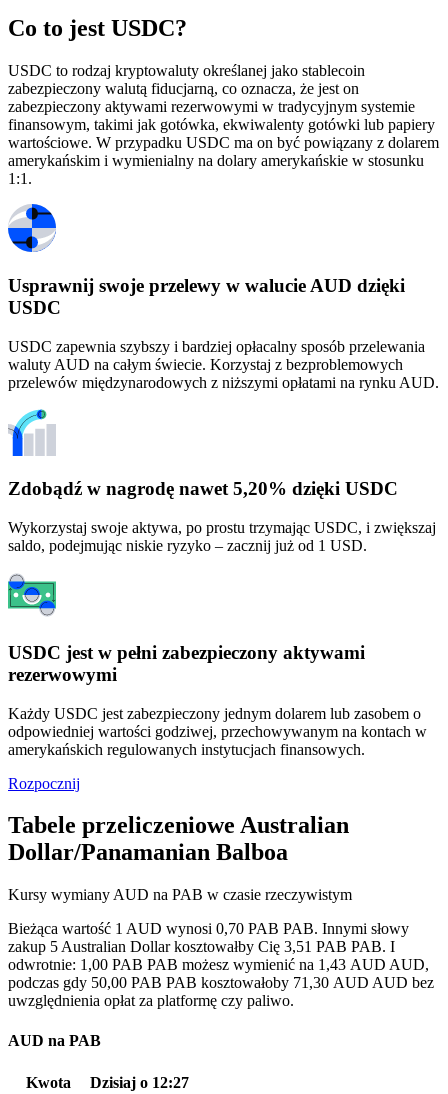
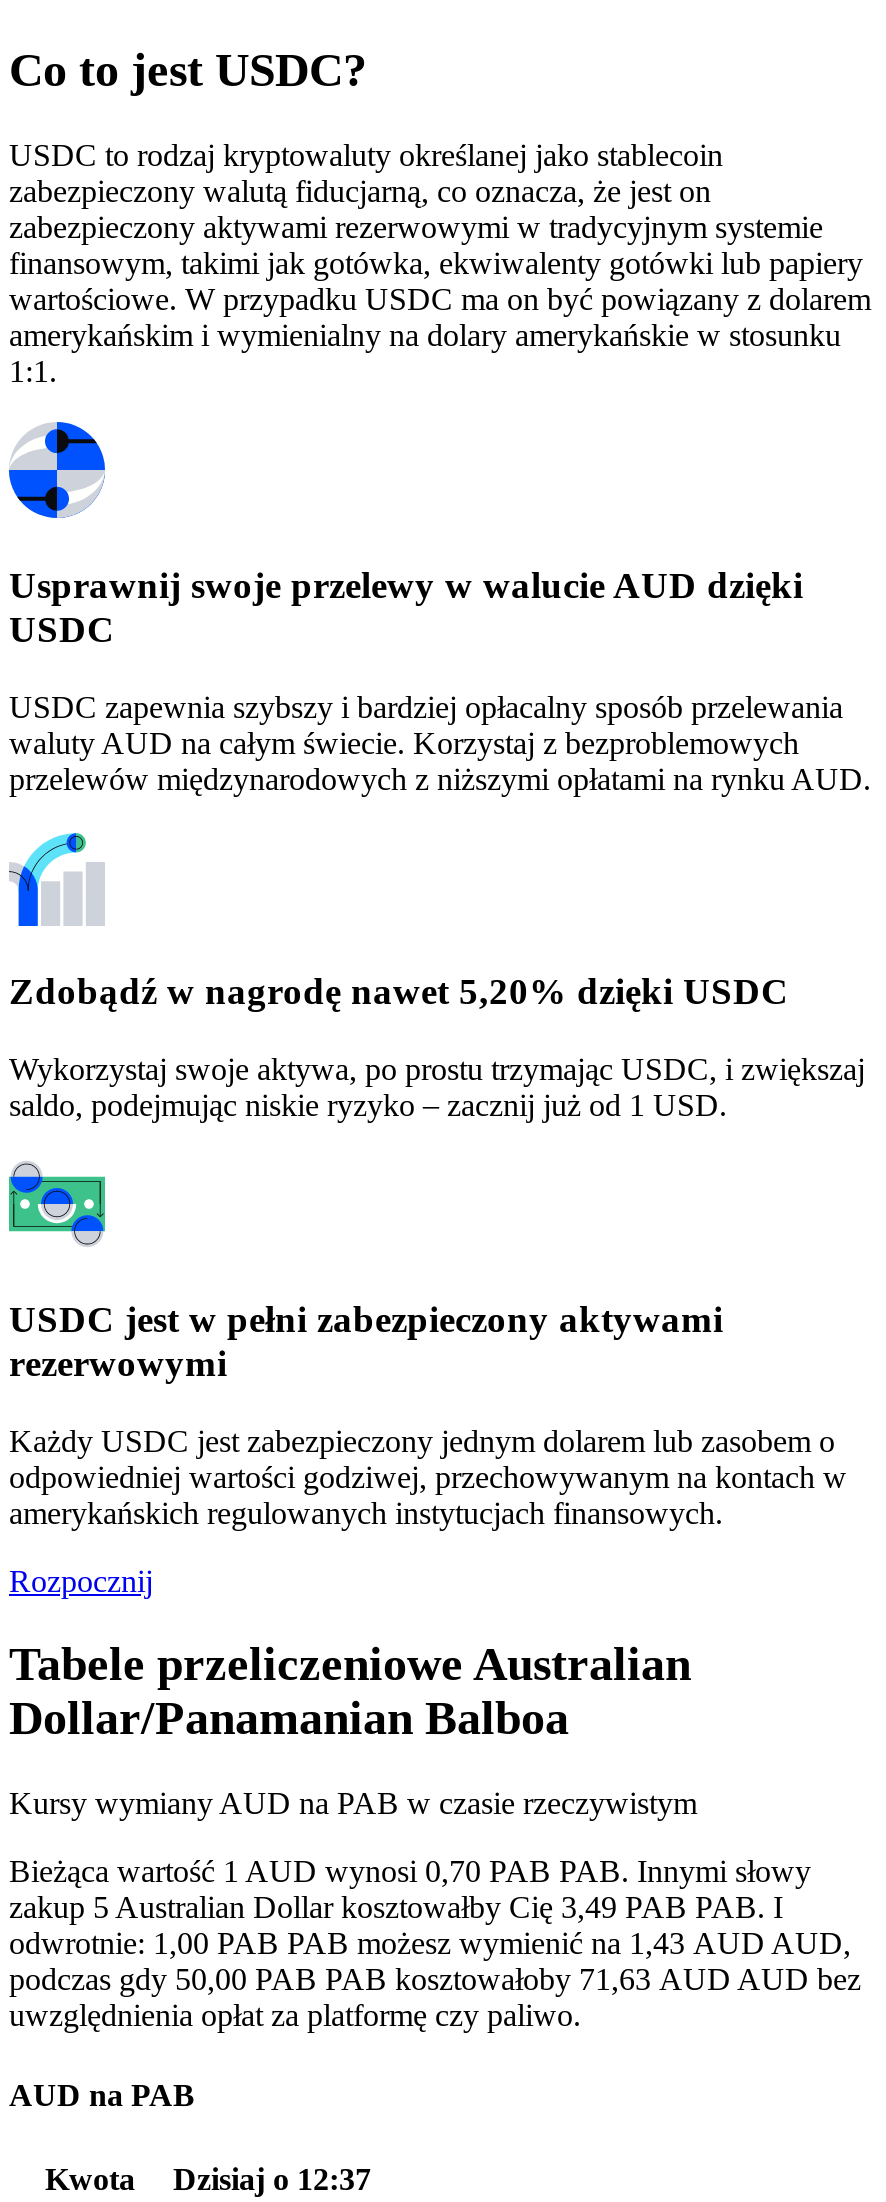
[8,938,395,955] zakup 5 Australian Dollar kosztowałby Cię 3,51 PAB PAB. I -> [9,1891,783,1925] zakup 5 Australian Dollar kosztowałby Cię 3,49 PAB PAB. I
[8,974,434,991] podczas gdy 50,00 PAB PAB kosztowałoby 71,30 AUD AUD bez -> [9,1963,861,1997] podczas gdy 50,00 PAB PAB kosztowałoby 71,63 AUD AUD bez
[26,1074,189,1091] Kwota Dzisiaj o 12:27 -> [45,2162,371,2196] Kwota Dzisiaj o 12:37

